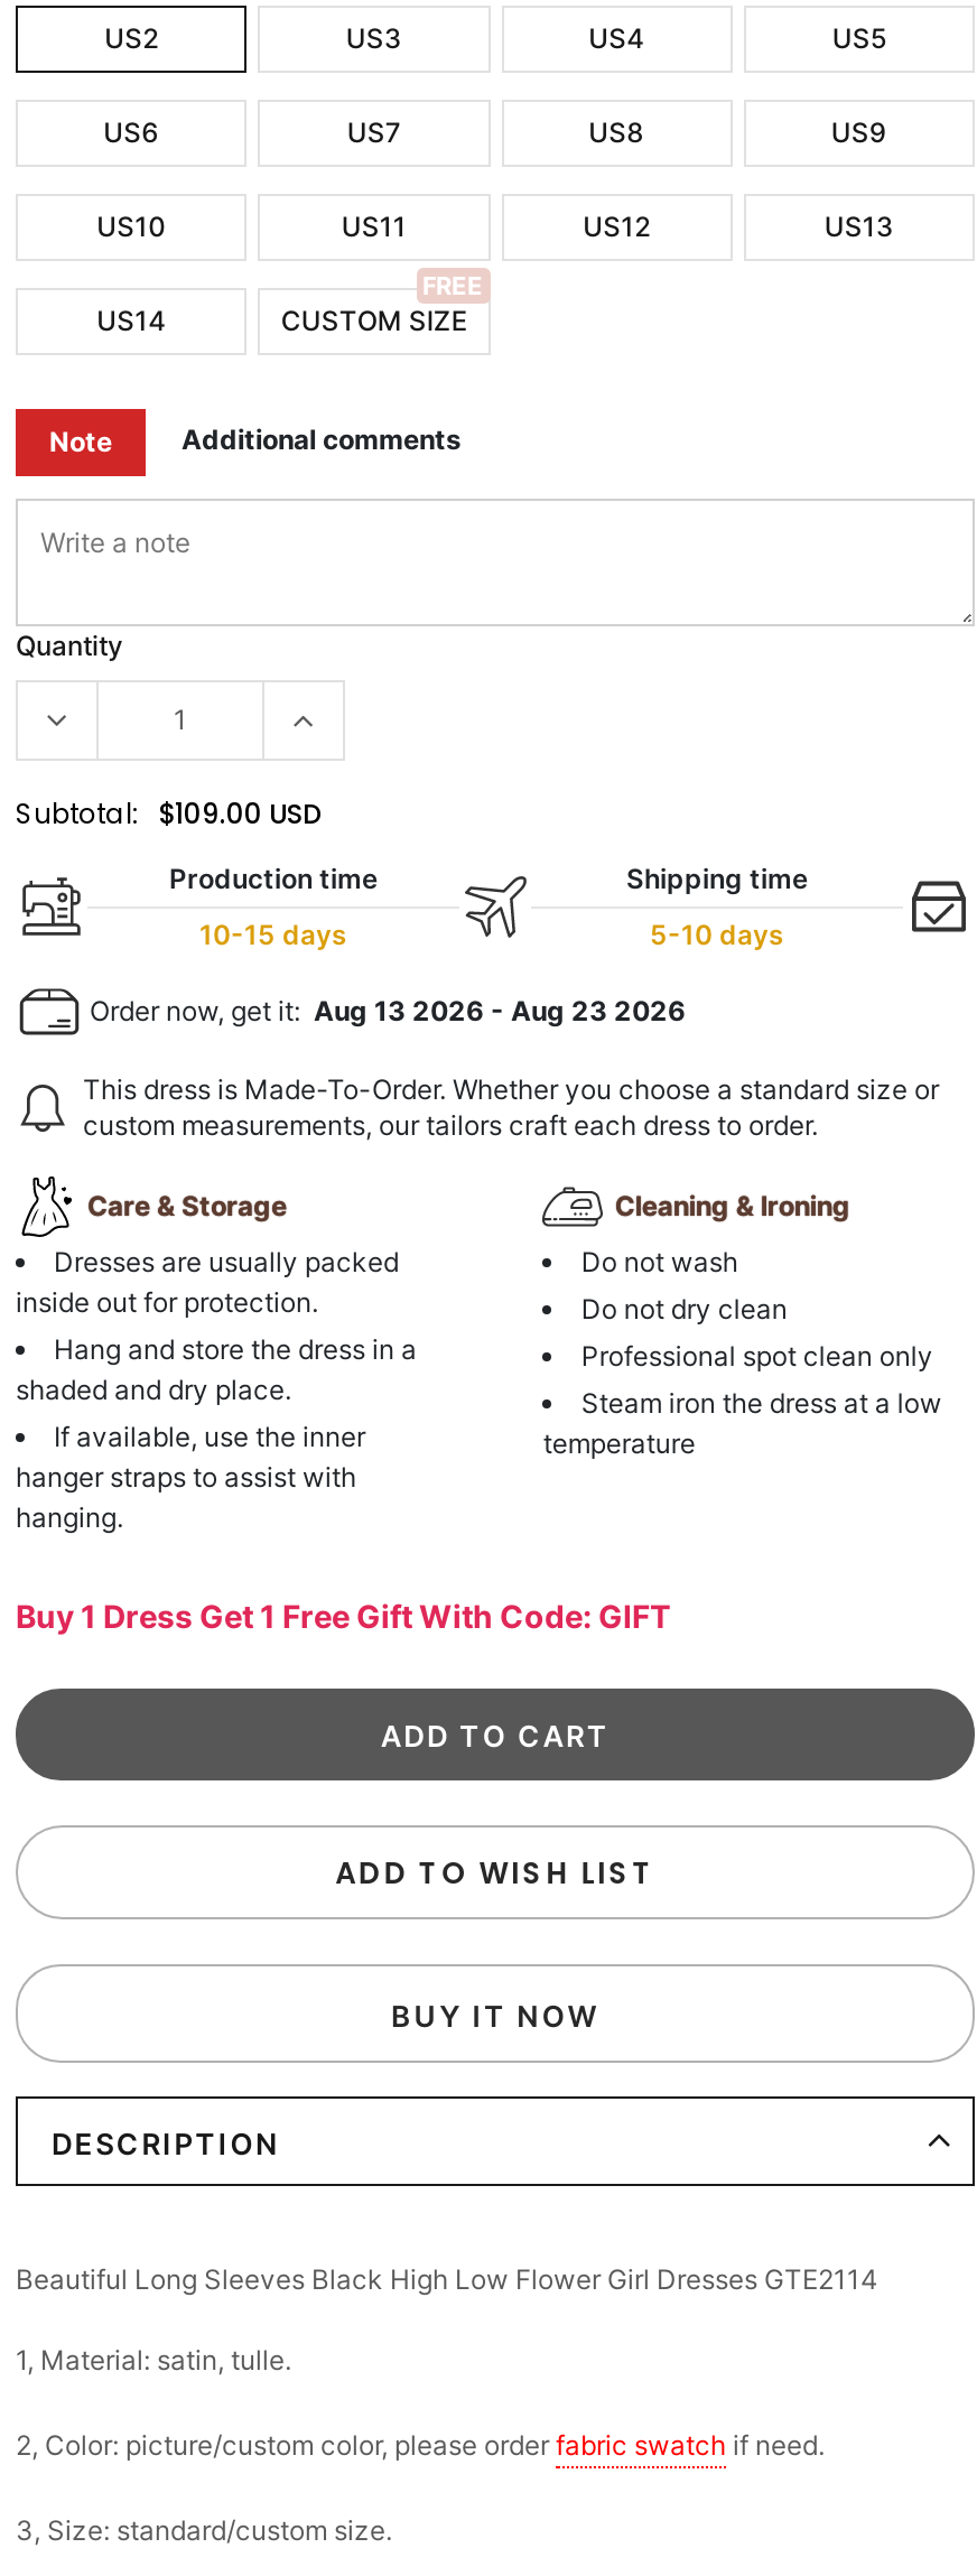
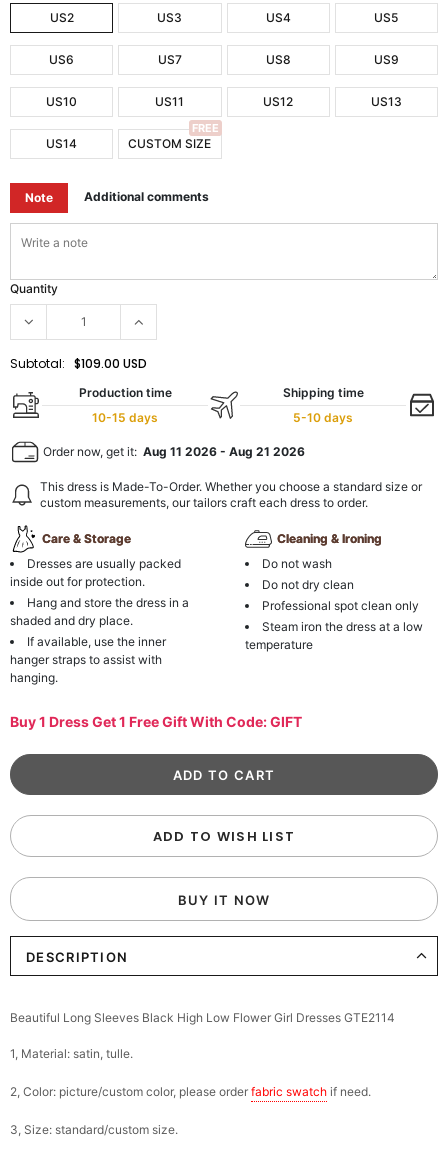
[83,993,686,1027] Order now, get it: Aug 13 2026 - Aug 23 2026 -> [40,444,305,459] Order now, get it: Aug 11 2026 - Aug 21 2026

